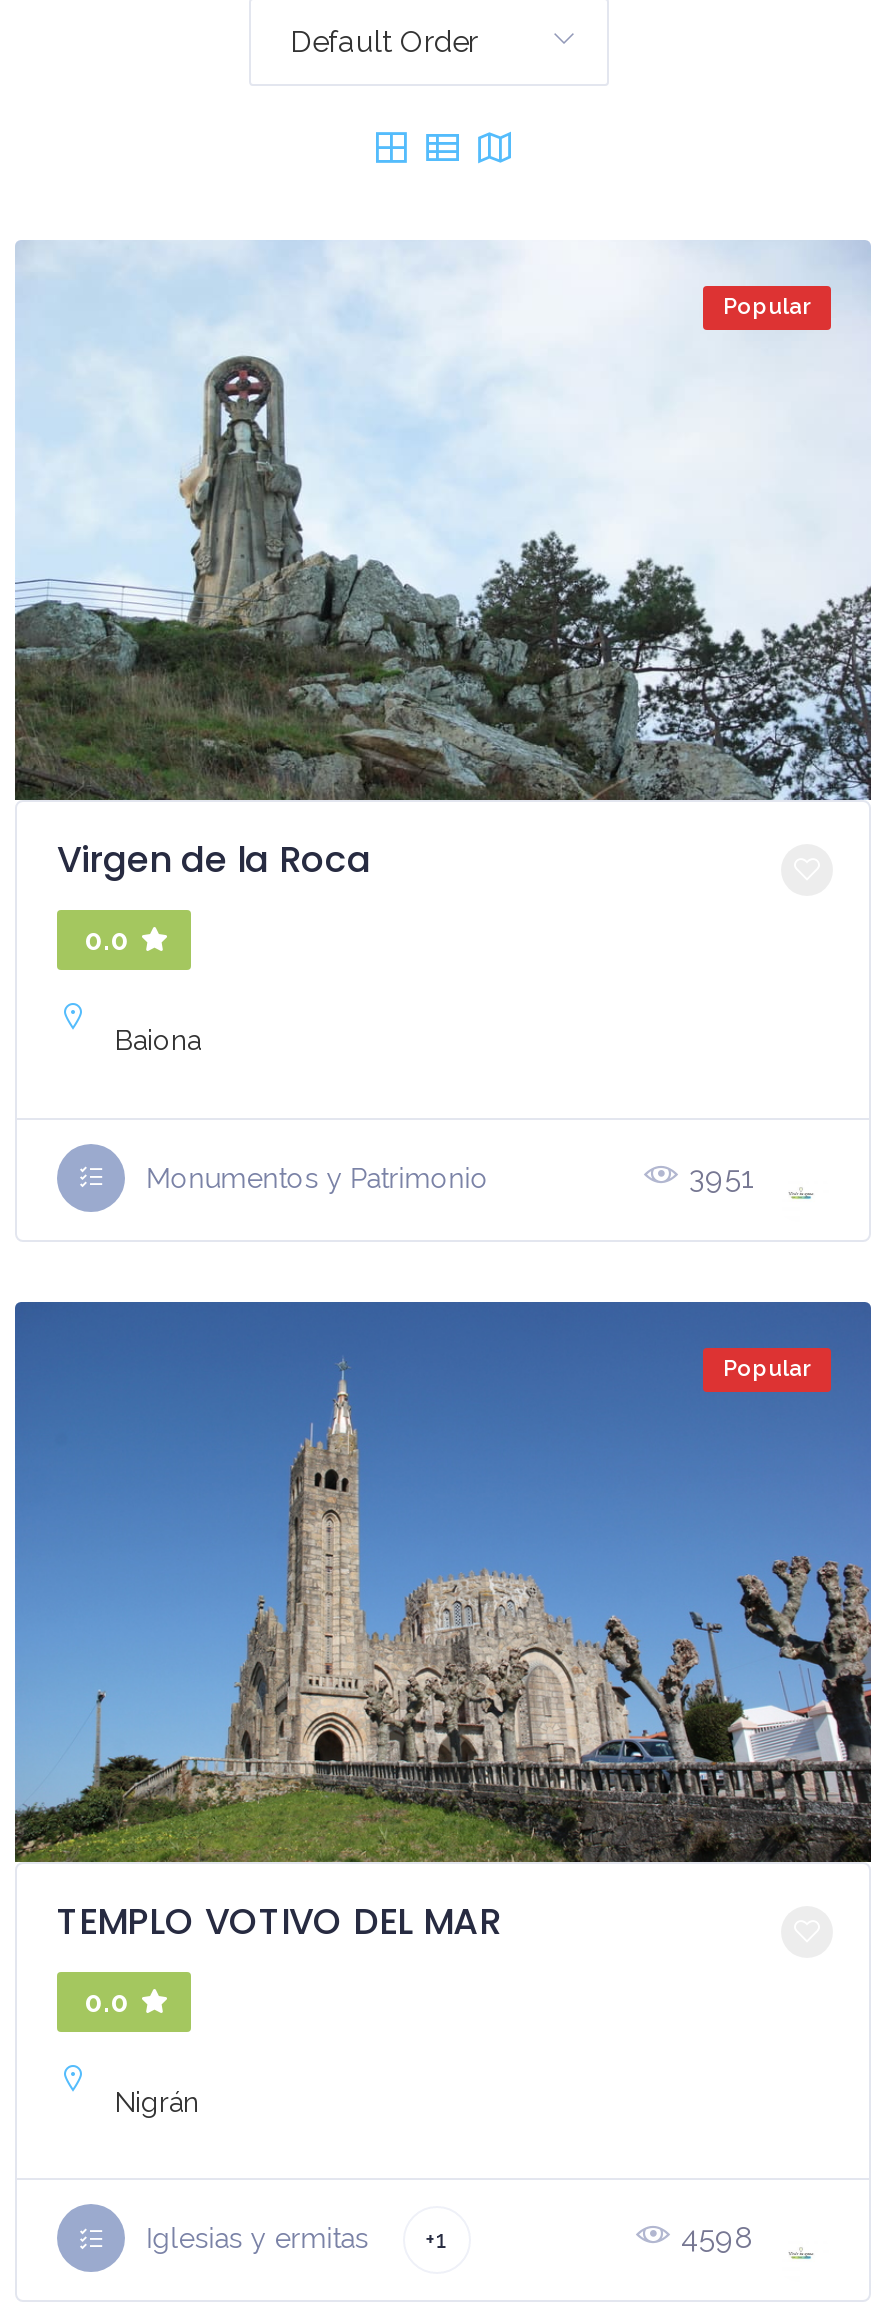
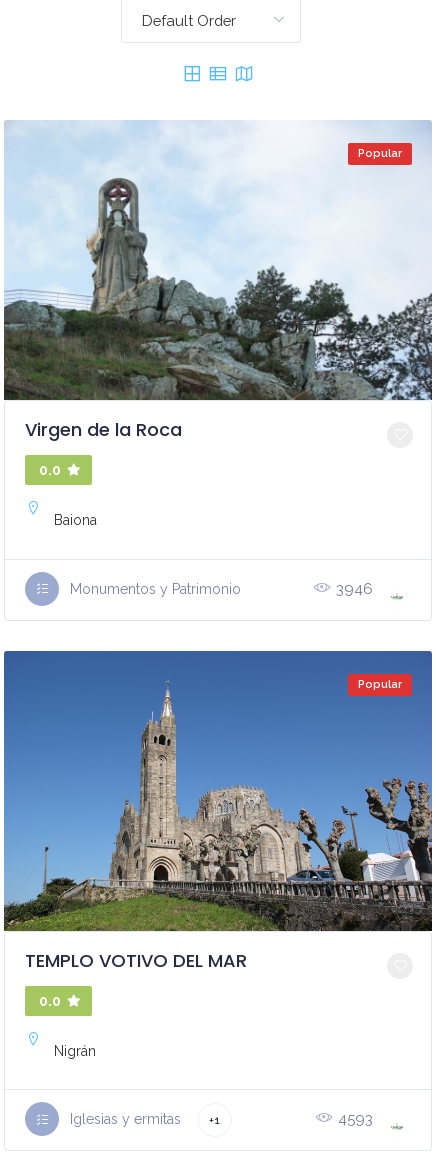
[689,1159,753,1195] 3951 -> [336,579,373,597] 3946
[681,2220,753,2256] 4598 -> [338,1110,373,1128] 4593

